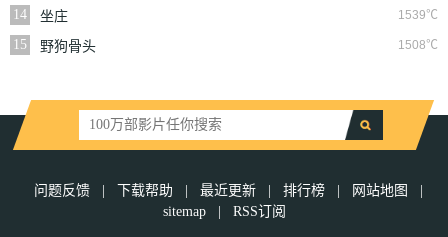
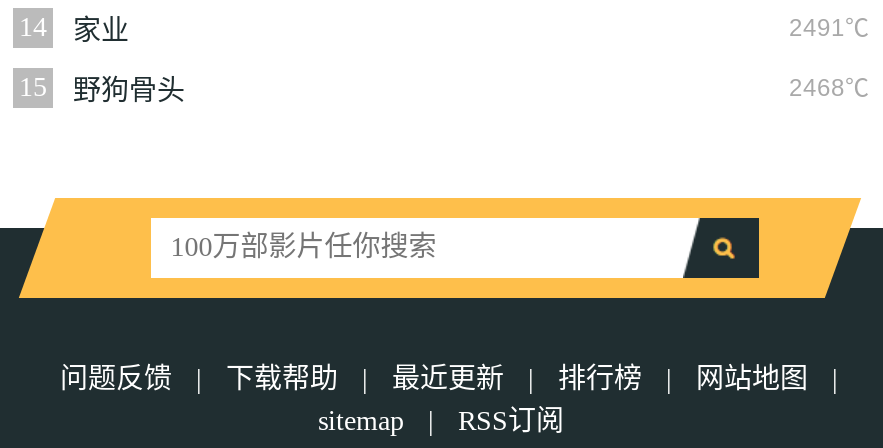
[40,8,438,24] 1539℃ | 坐庄 -> [73,14,869,46] 2491℃ | 家业
[398,38,438,52] 1508℃ -> [789,74,869,102] 2468℃

